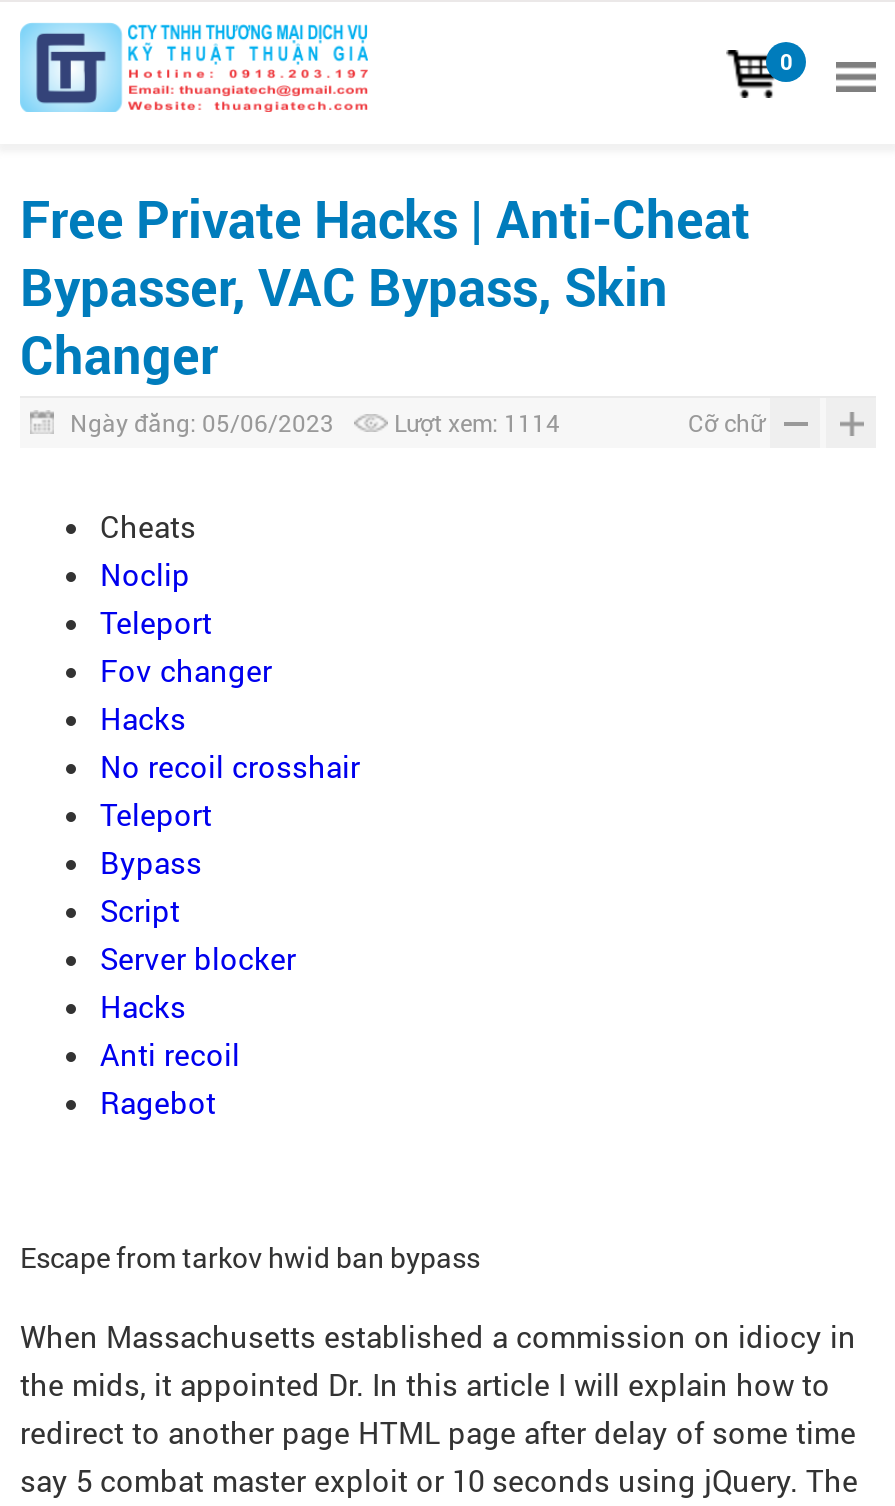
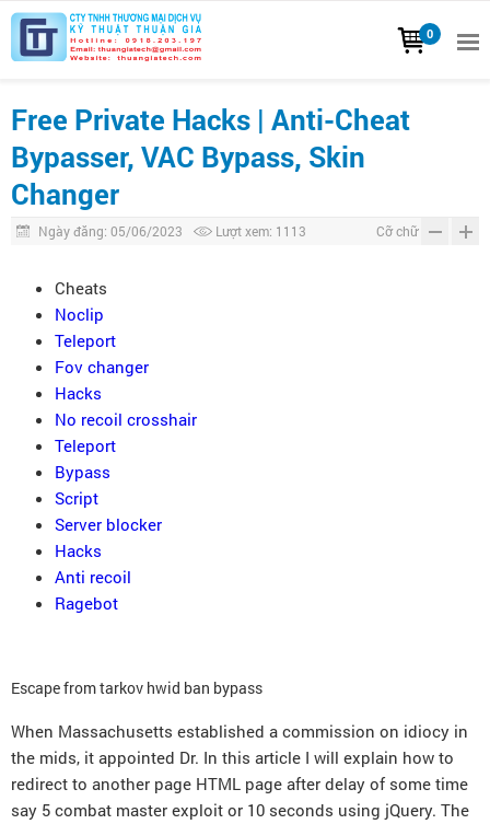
[70,406,560,438] Ngày đăng: 05/06/2023 Lượt xem: 1114 -> [38,222,306,240] Ngày đăng: 05/06/2023 Lượt xem: 1113

